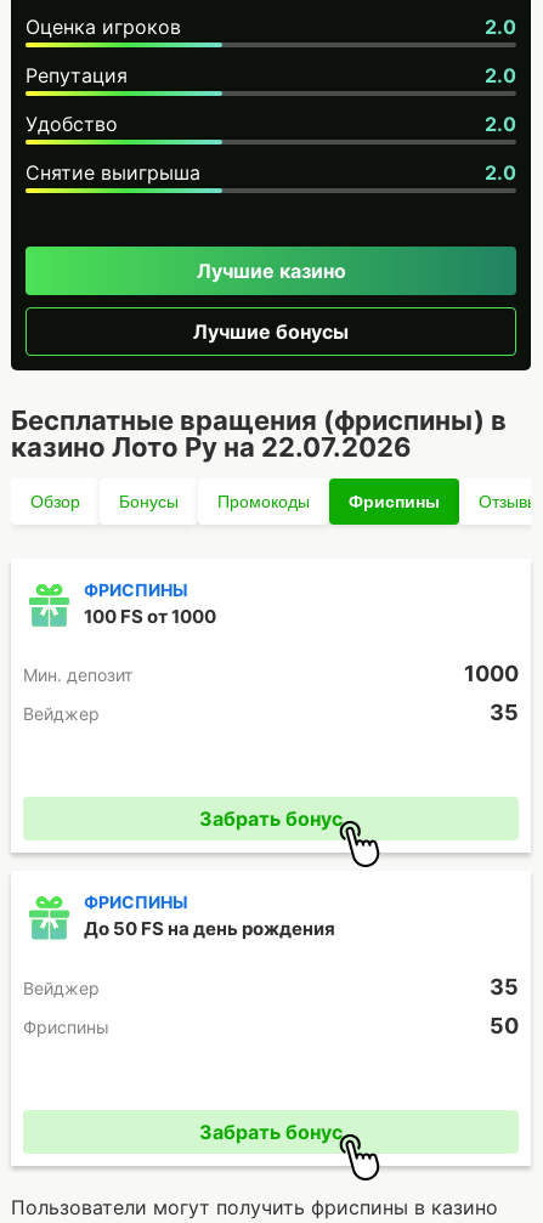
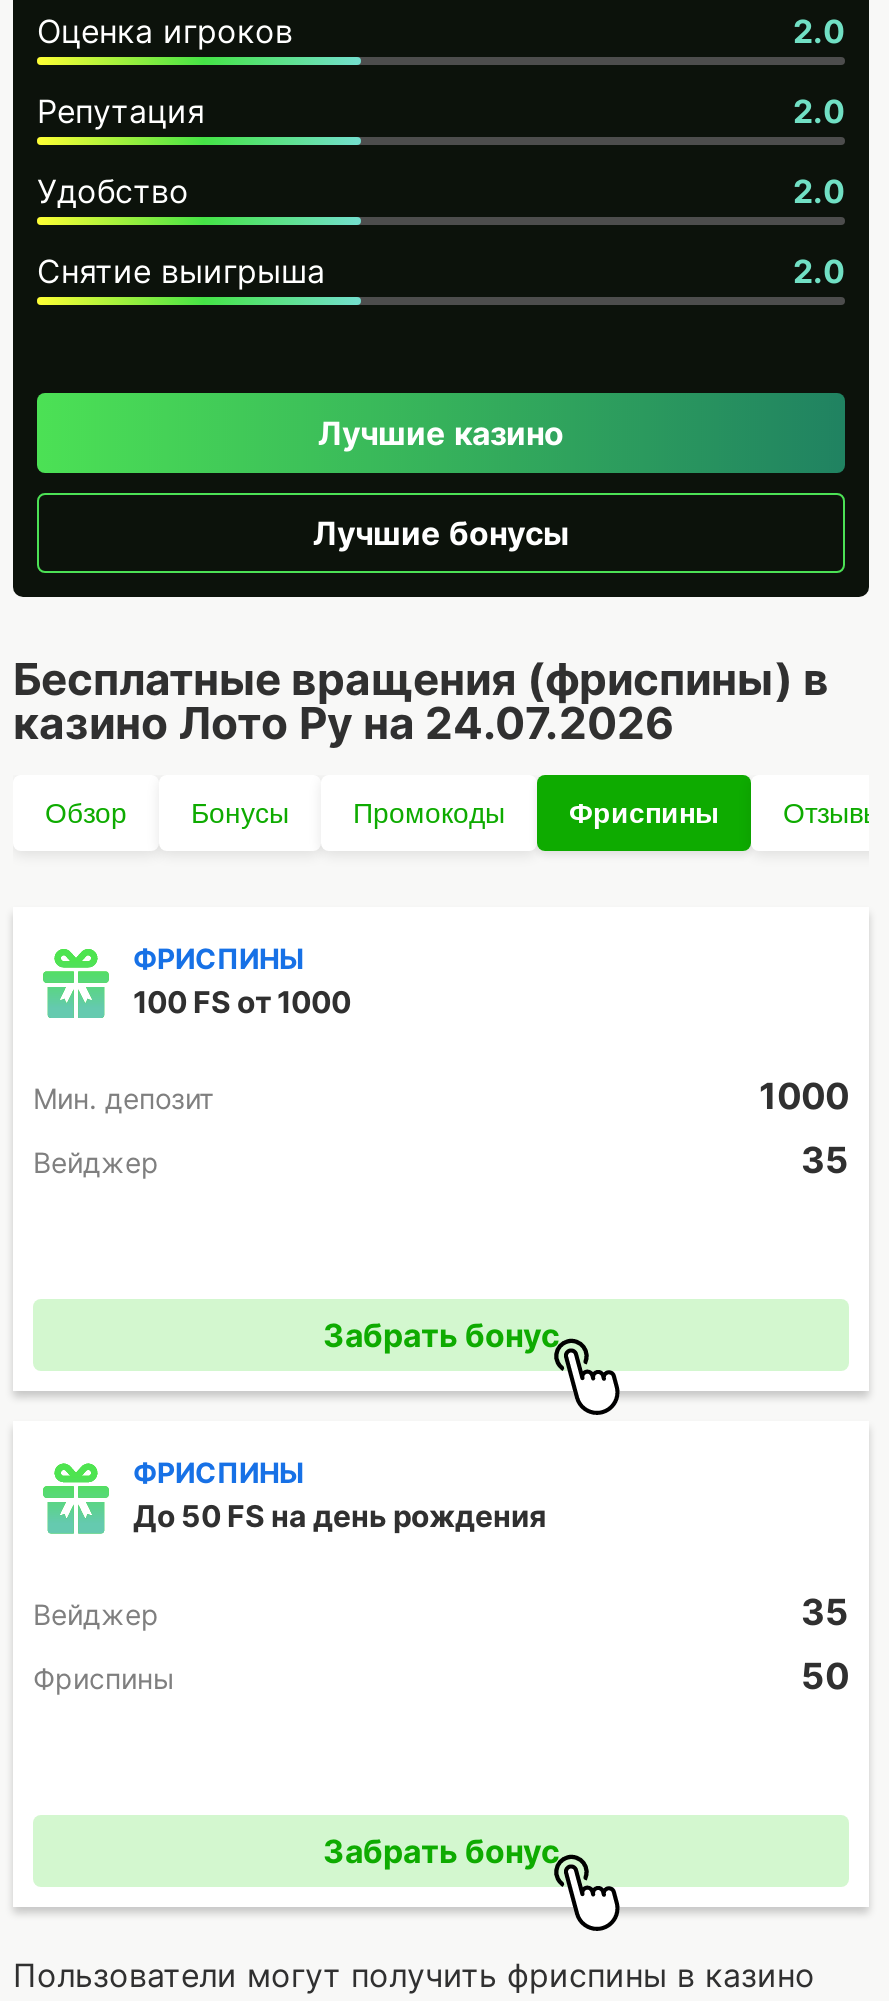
[11,432,412,463] казино Лото Ру на 22.07.2026 -> [13,698,675,750] казино Лото Ру на 24.07.2026

